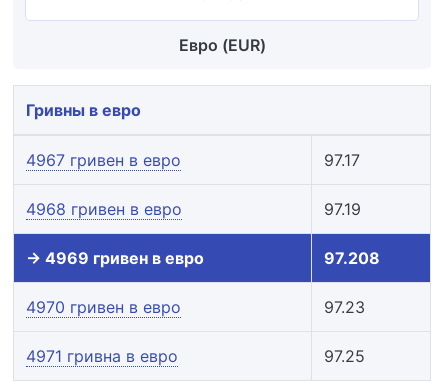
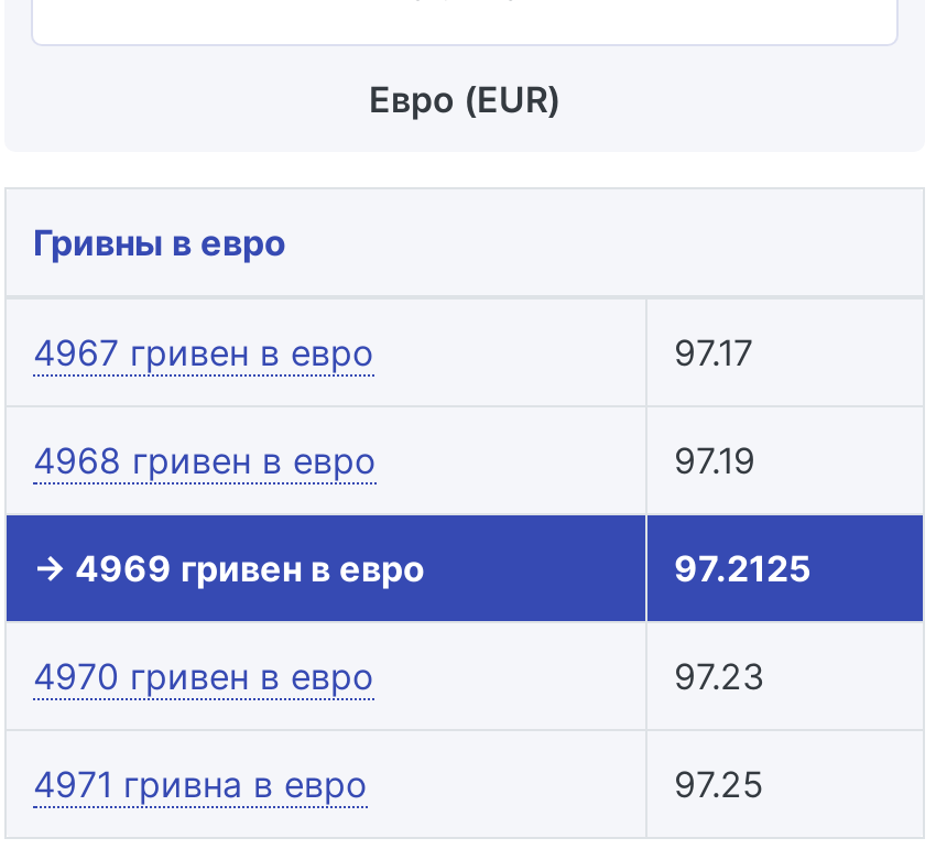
[324,248,380,268] 97.208 -> [674,546,810,590] 97.2125

